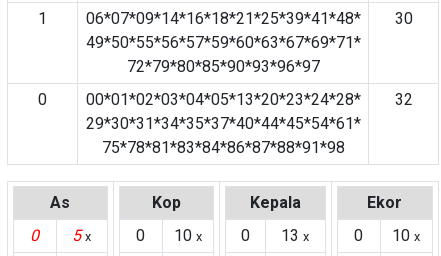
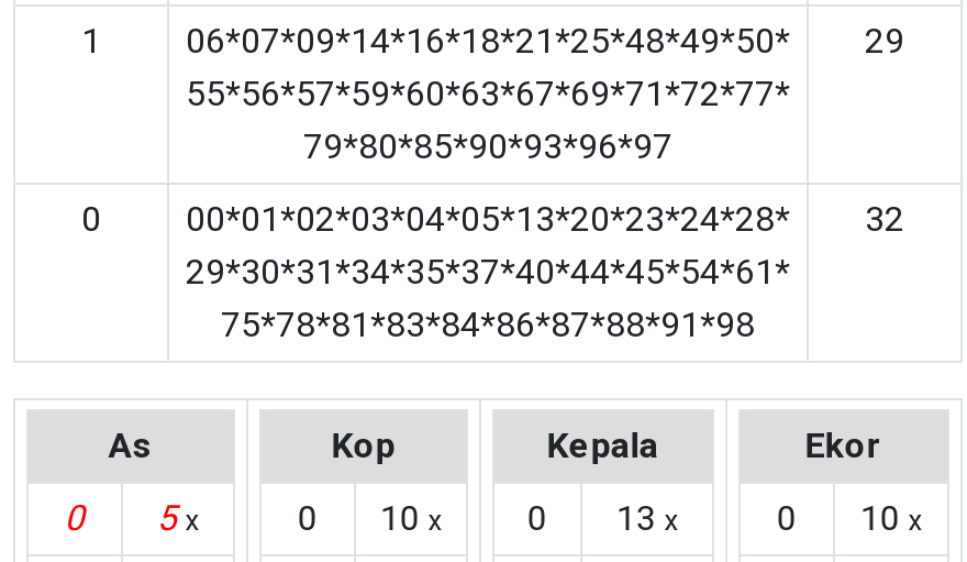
[85,9,360,28] 06*07*09*14*16*18*21*25*39*41*48* -> [186,20,790,62] 06*07*09*14*16*18*21*25*48*49*50*
[394,9,412,28] 30 -> [865,20,904,62] 29
[85,33,360,52] 49*50*55*56*57*59*60*63*67*69*71* -> [186,73,790,114] 55*56*57*59*60*63*67*69*71*72*77*
[126,57,319,76] 72*79*80*85*90*93*96*97 -> [303,125,673,167] 79*80*85*90*93*96*97

